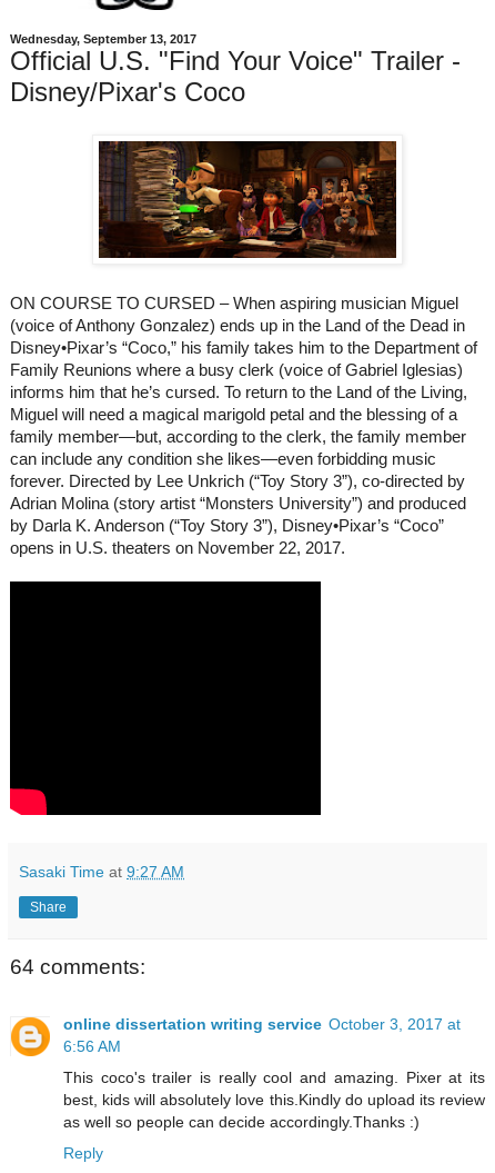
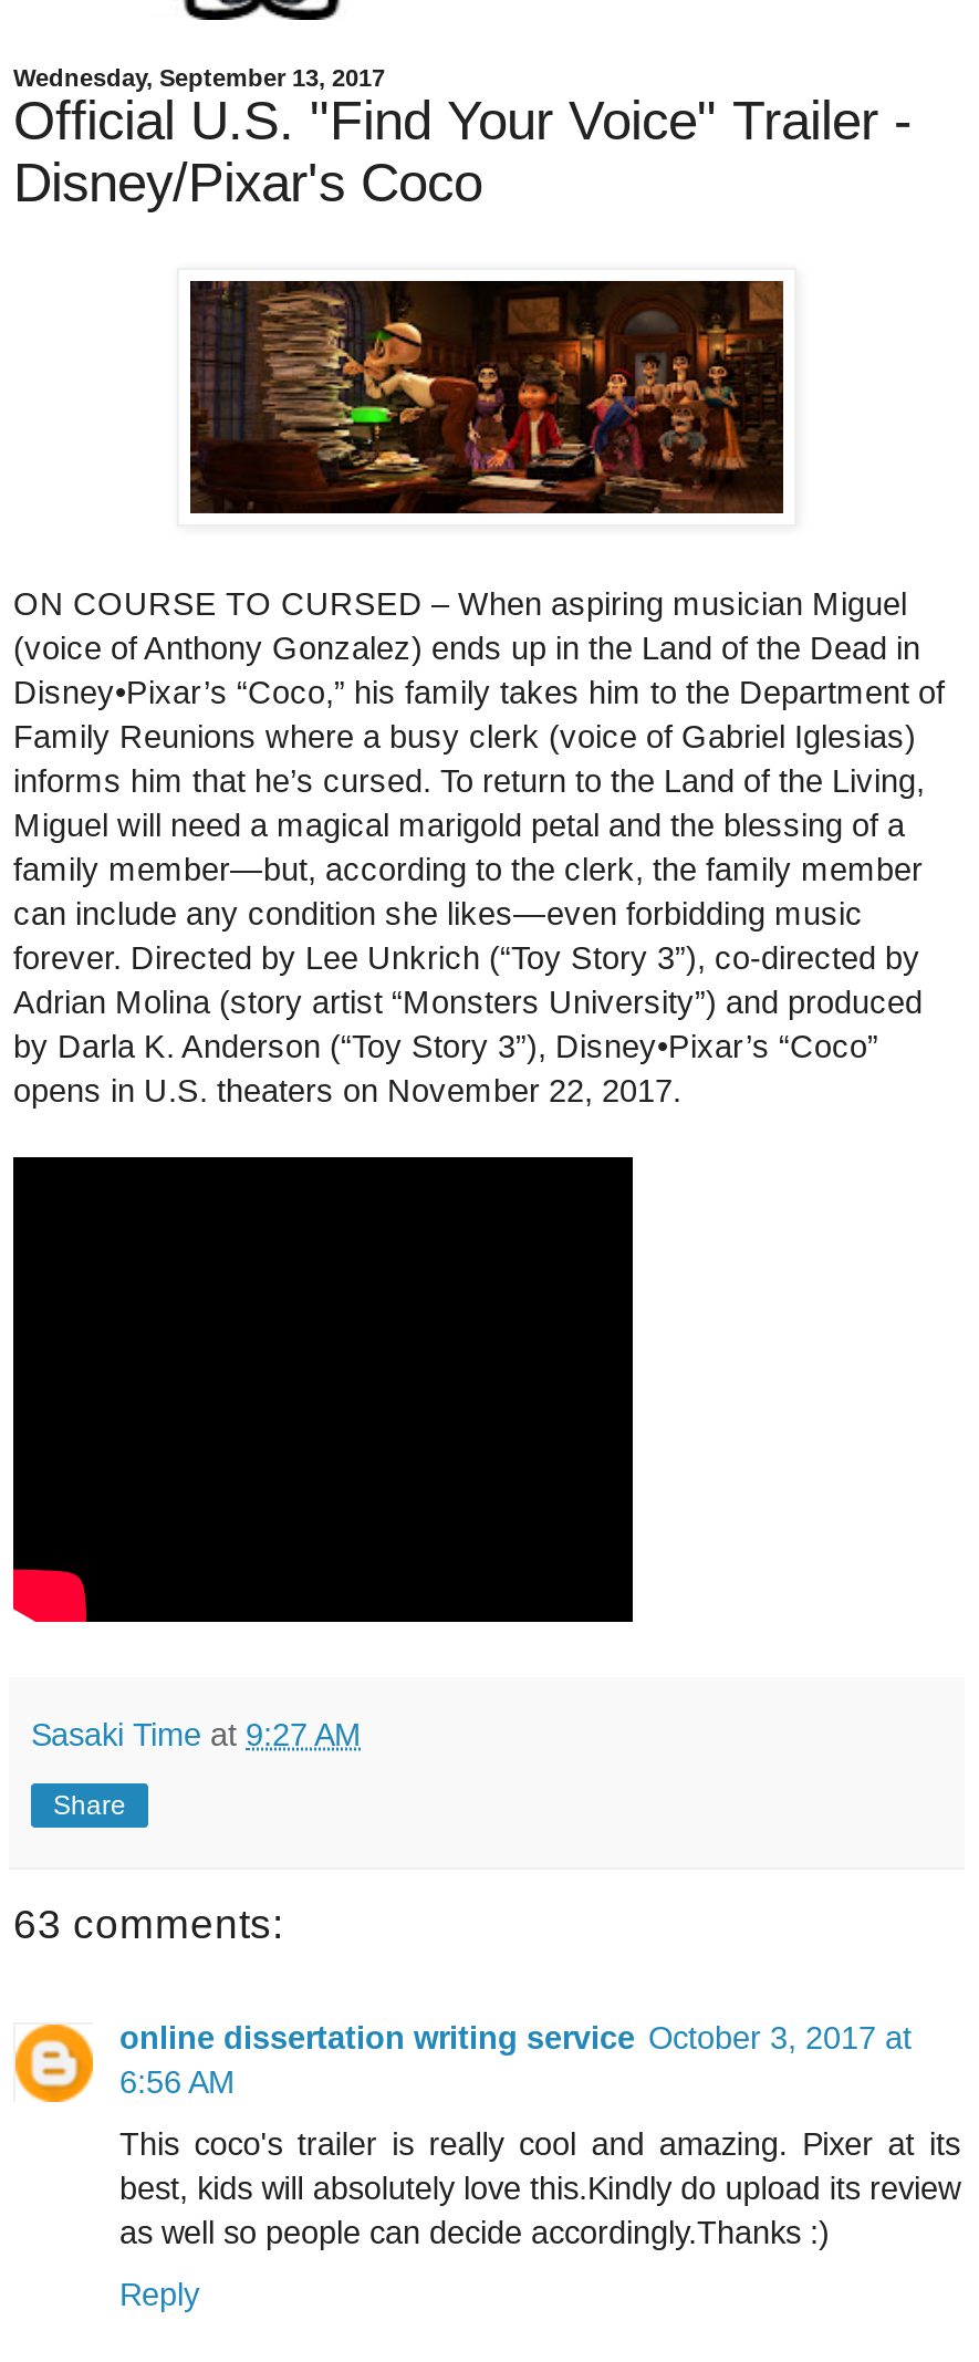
[10,955,145,978] 64 comments: -> [13,1900,283,1946] 63 comments:

